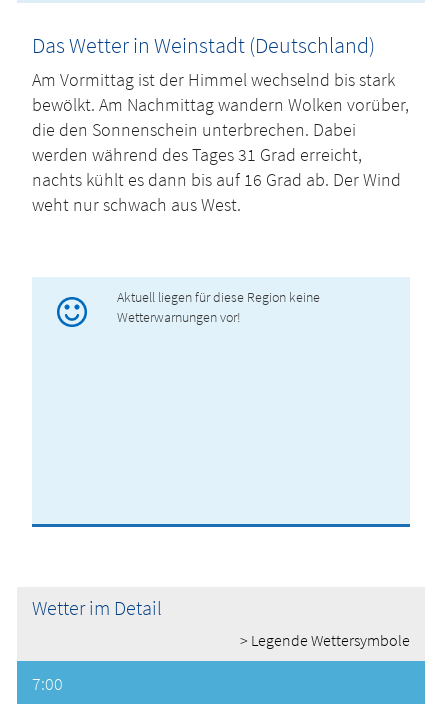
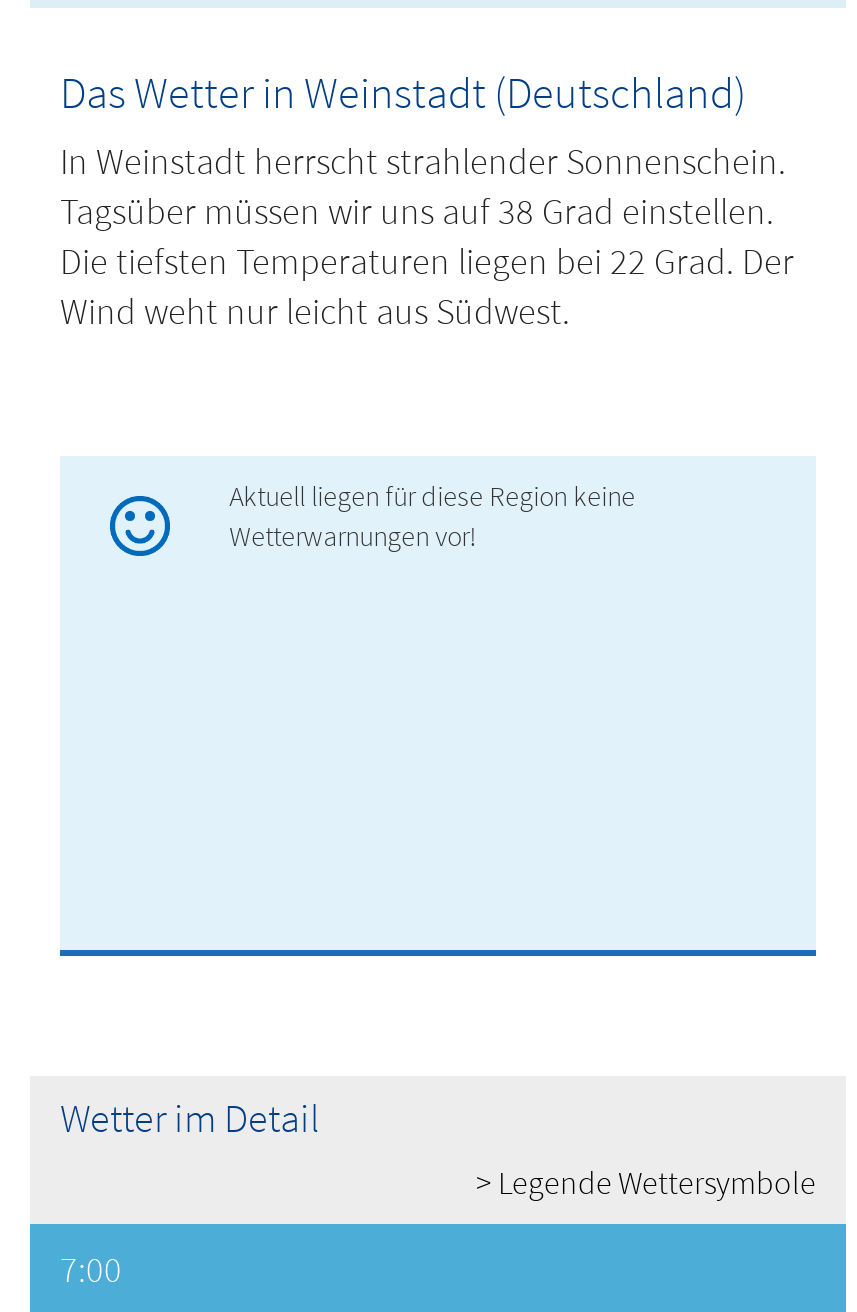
[32,68,409,216] Am Vormittag ist der Himmel wechselnd bis stark | bewölkt. Am Nachmittag wandern Wolken vorüber, | die den Sonnenschein unterbrechen. Dabei | werden während des Tages 31 Grad erreicht, | nachts kühlt es dann bis auf 16 Grad ab. Der Wind | weht nur schwach aus West. -> [60,138,794,334] In Weinstadt herrscht strahlender Sonnenschein. | Tagsüber müssen wir uns auf 38 Grad einstellen. | Die tiefsten Temperaturen liegen bei 22 Grad. Der | Wind weht nur leicht aus Südwest.

